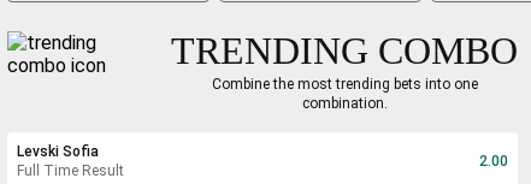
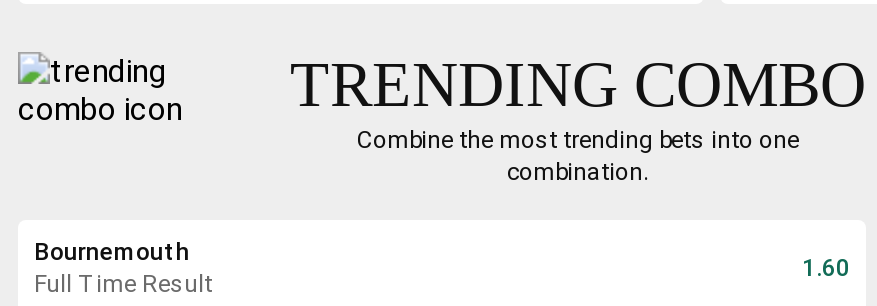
[17,143,99,160] Levski Sofia -> [34,238,190,266] Bournemouth
[479,153,508,170] 2.00 -> [802,254,850,282] 1.60

